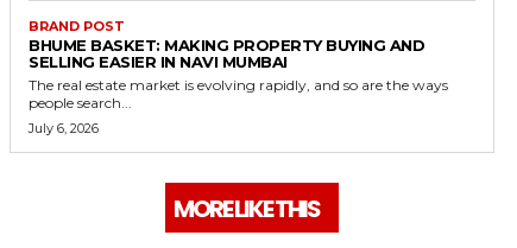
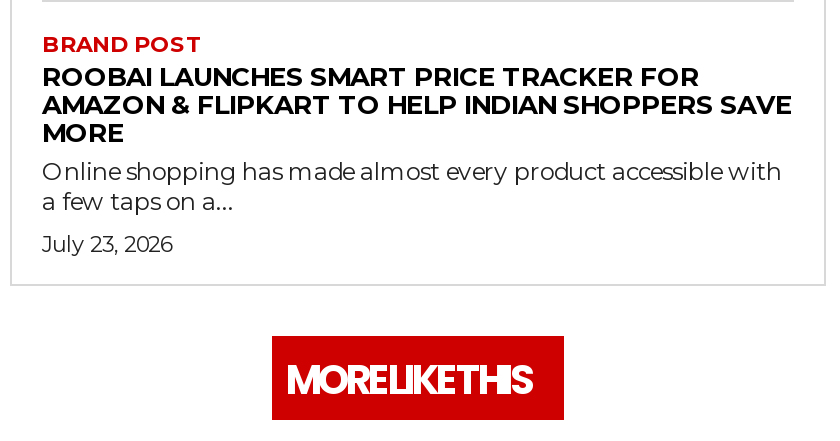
[29,36,448,112] BHUME BASKET: MAKING PROPERTY BUYING AND | SELLING EASIER IN NAVI MUMBAI | The real estate market is evolving rapidly, and so are the ways | people search... -> [42,60,792,216] ROOBAI LAUNCHES SMART PRICE TRACKER FOR | AMAZON & FLIPKART TO HELP INDIAN SHOPPERS SAVE | MORE | Online shopping has made almost every product accessible with | a few taps on a...
[29,120,99,136] July 6, 2026 -> [42,230,172,258] July 23, 2026

